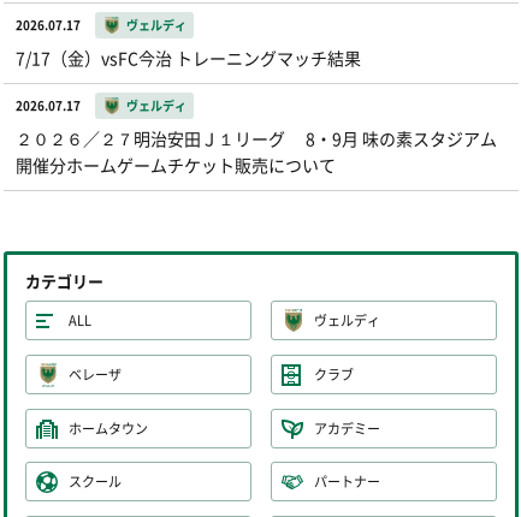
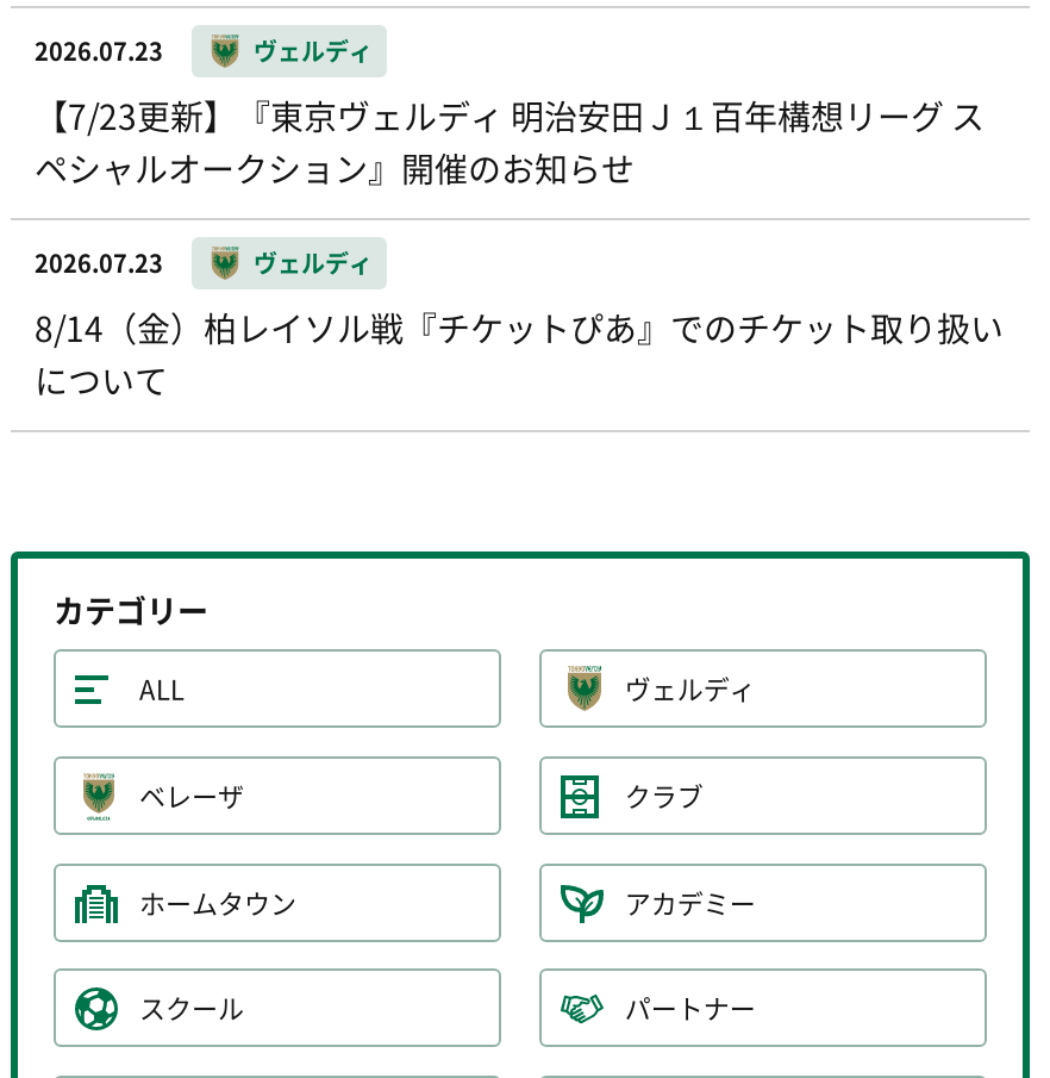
[16,16,81,34] 2026.07.17 -> [35,33,163,68] 2026.07.23
[16,46,361,70] 7/17（金）vsFC今治 トレーニングマッチ結果 -> [35,92,985,192] 【7/23更新】『東京ヴェルディ 明治安田Ｊ１百年構想リーグ ス | ペシャルオークション』開催のお知らせ
[16,96,81,114] 2026.07.17 -> [35,245,163,280] 2026.07.23
[16,126,497,177] ２０２６／２７明治安田Ｊ１リーグ 8・9月 味の素スタジアム | 開催分ホームゲームチケット販売について -> [35,304,1004,404] 8/14（金）柏レイソル戦『チケットぴあ』でのチケット取り扱い | について

